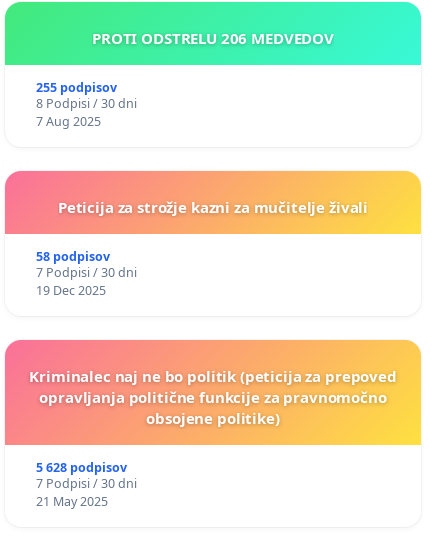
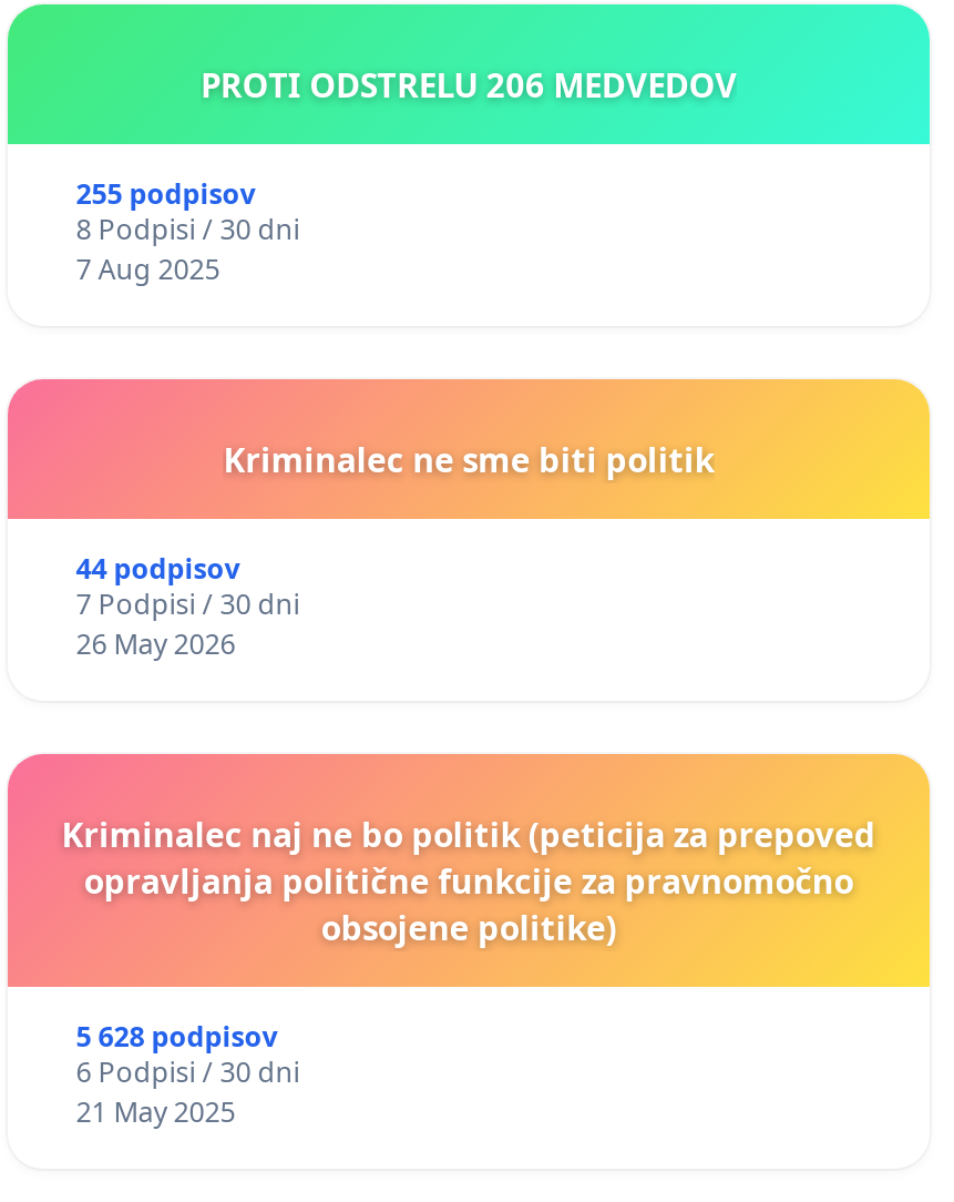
[58,197,368,217] Peticija za strožje kazni za mučitelje živali -> [223,437,714,481] Kriminalec ne sme biti politik
[36,248,110,265] 58 podpisov -> [76,550,240,587] 44 podpisov
[36,282,106,299] 19 Dec 2025 -> [76,625,236,663] 26 May 2026
[36,475,137,492] 7 Podpisi / 30 dni -> [76,1053,300,1091] 6 Podpisi / 30 dni

